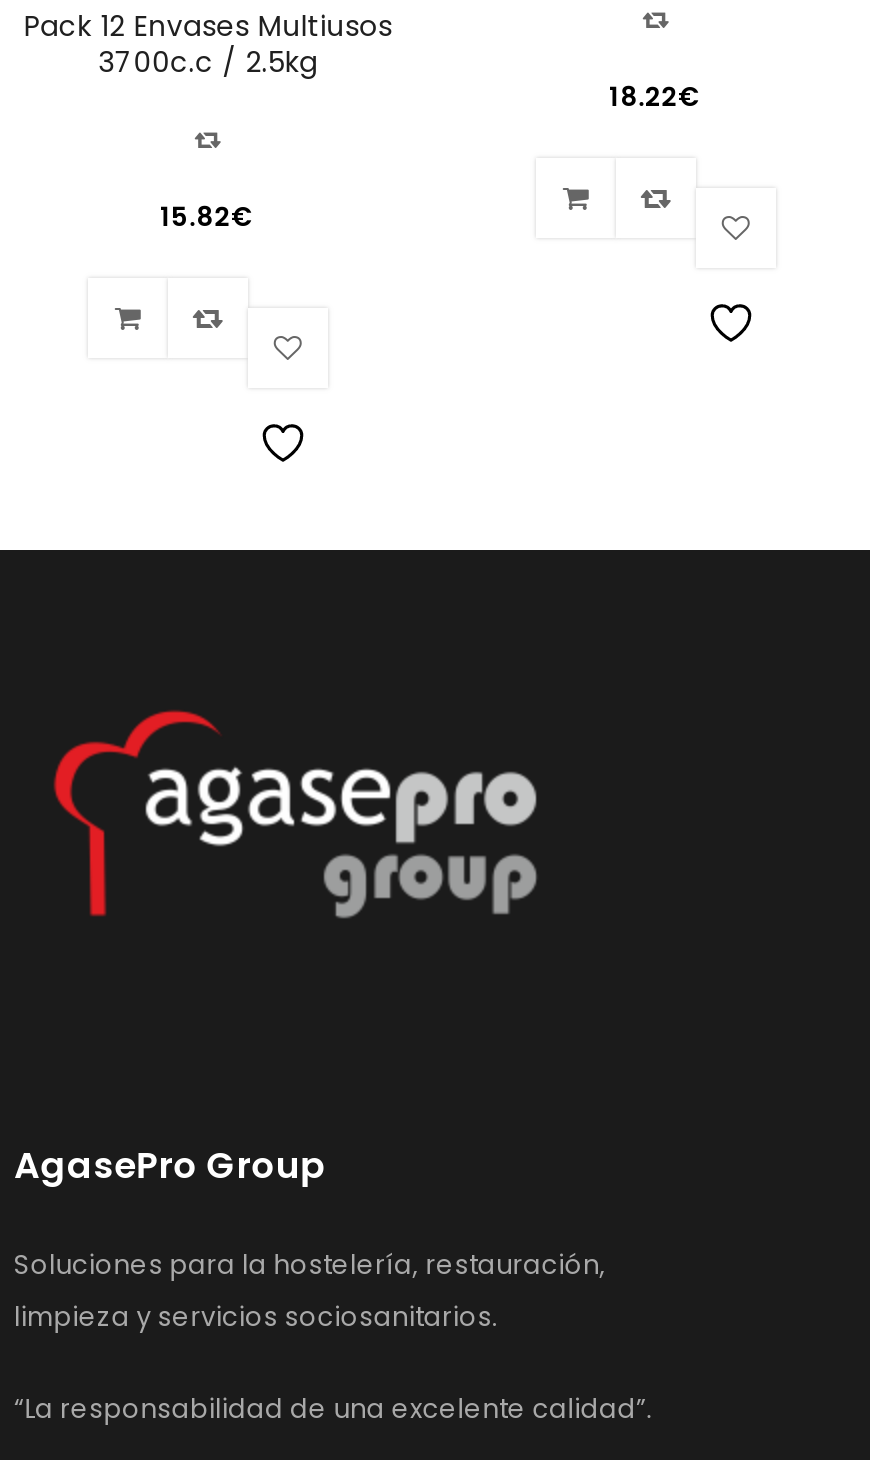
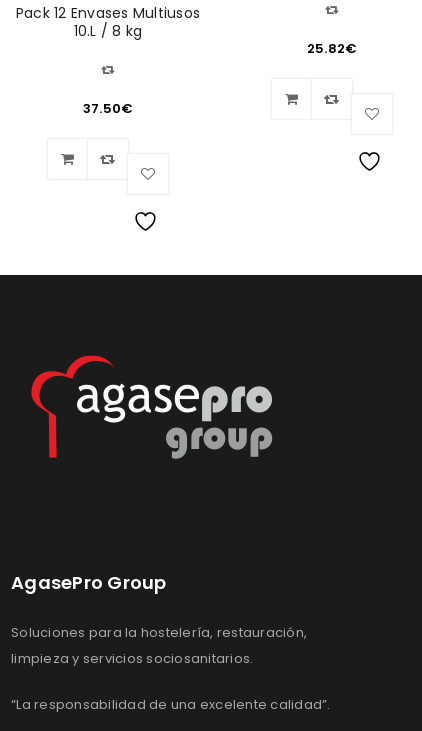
[98,42,318,82] 3700c.c / 2.5kg -> [74,21,142,41] 10.L / 8 kg
[610,79,702,117] 18.22€ -> [307,39,357,58] 25.82€
[160,198,256,236] 15.82€ -> [83,99,133,118] 37.50€

